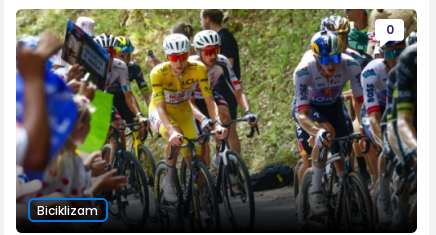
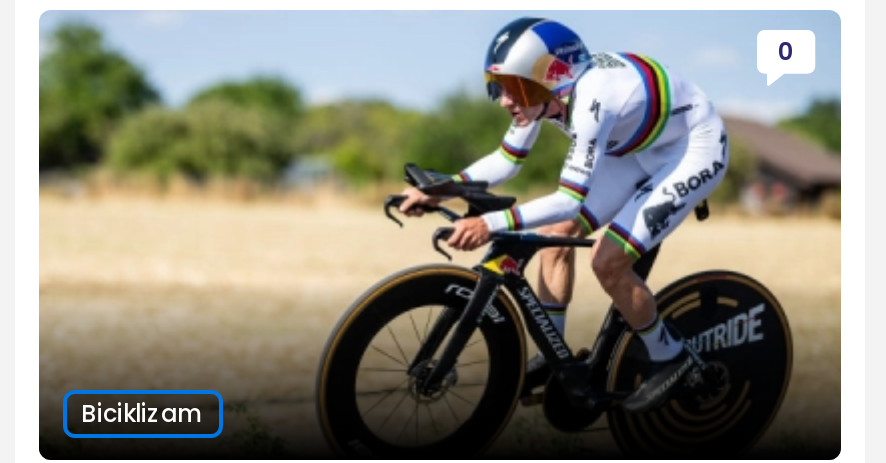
[15,8,418,220] [image] -> [37,9,843,439] [image]

